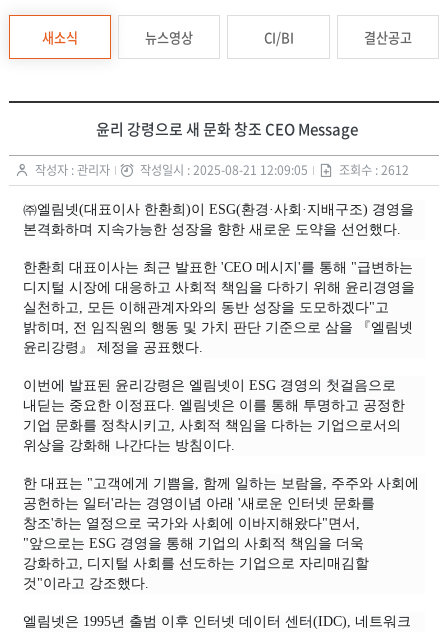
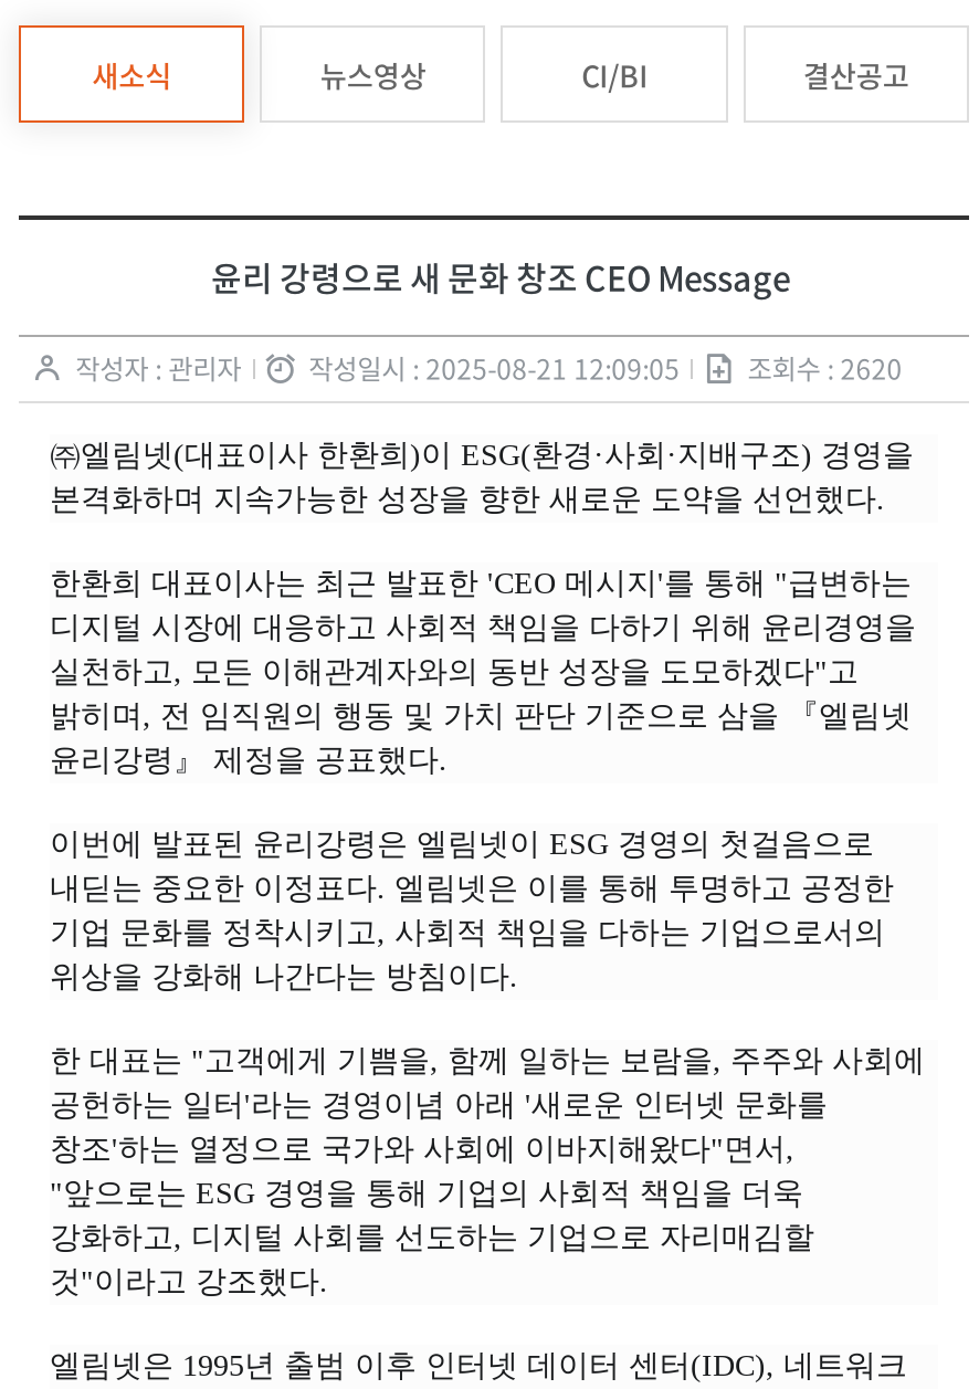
[35,161,409,179] 작성자 : 관리자 작성일시 : 2025-08-21 12:09:05 조회수 : 2612 -> [75,349,902,389] 작성자 : 관리자 작성일시 : 2025-08-21 12:09:05 조회수 : 2620

